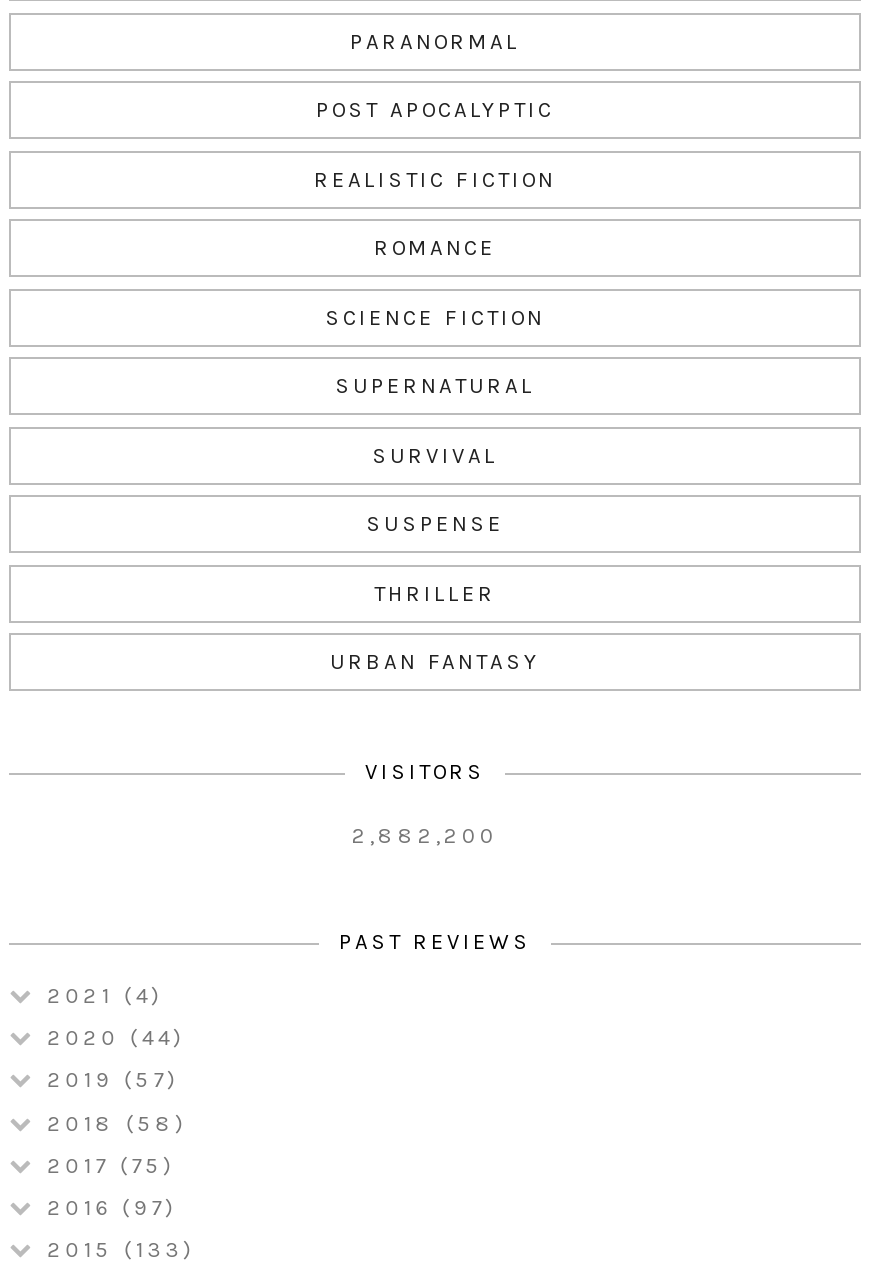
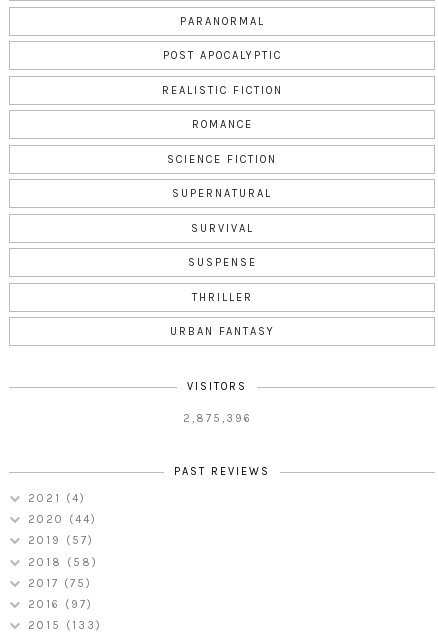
[352,823,498,849] 2,882,200 -> [182,412,251,425] 2,875,396

